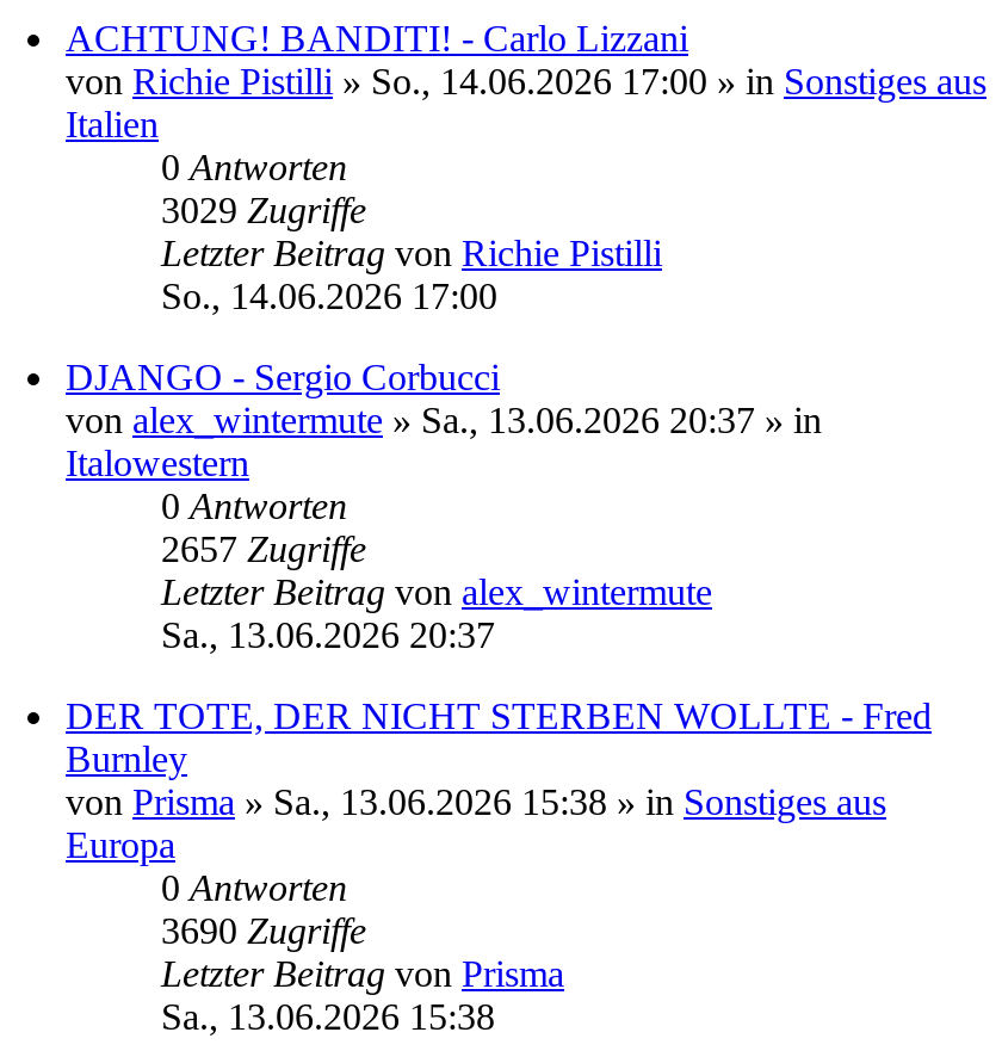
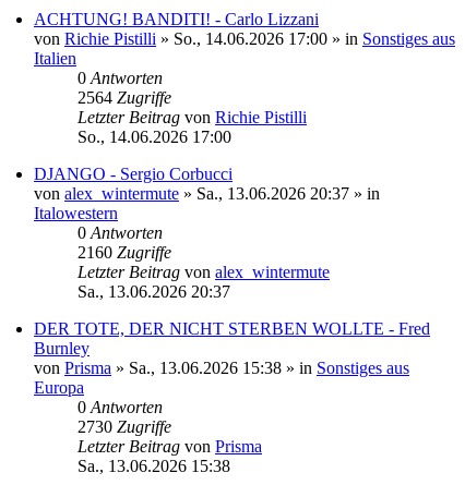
[161,189,366,230] 3029 Zugriffe -> [77,88,171,107] 2564 Zugriffe
[161,528,366,569] 2657 Zugriffe -> [77,243,171,261] 2160 Zugriffe
[161,910,366,951] 3690 Zugriffe -> [77,417,171,436] 2730 Zugriffe

